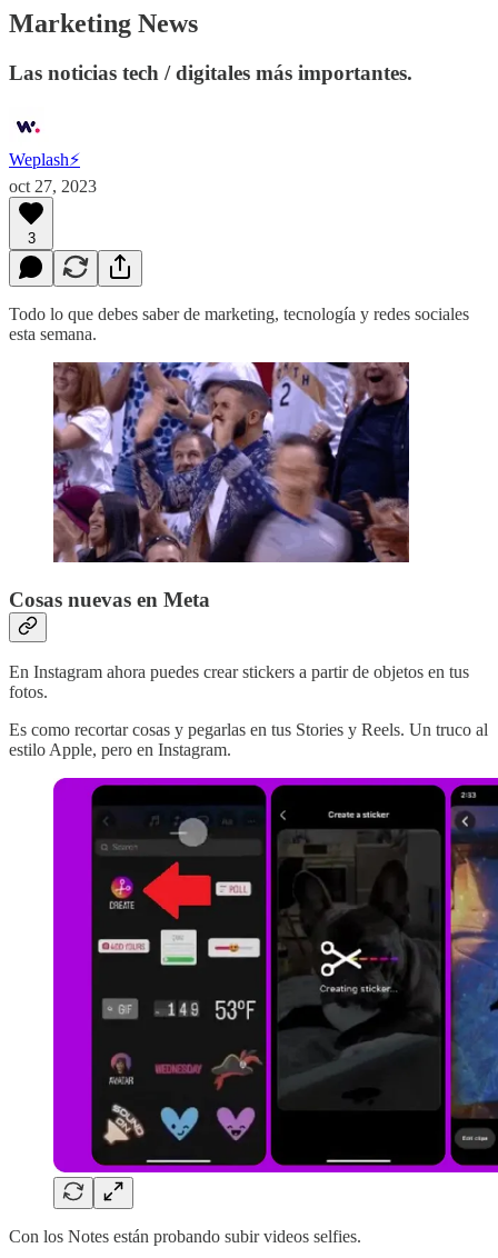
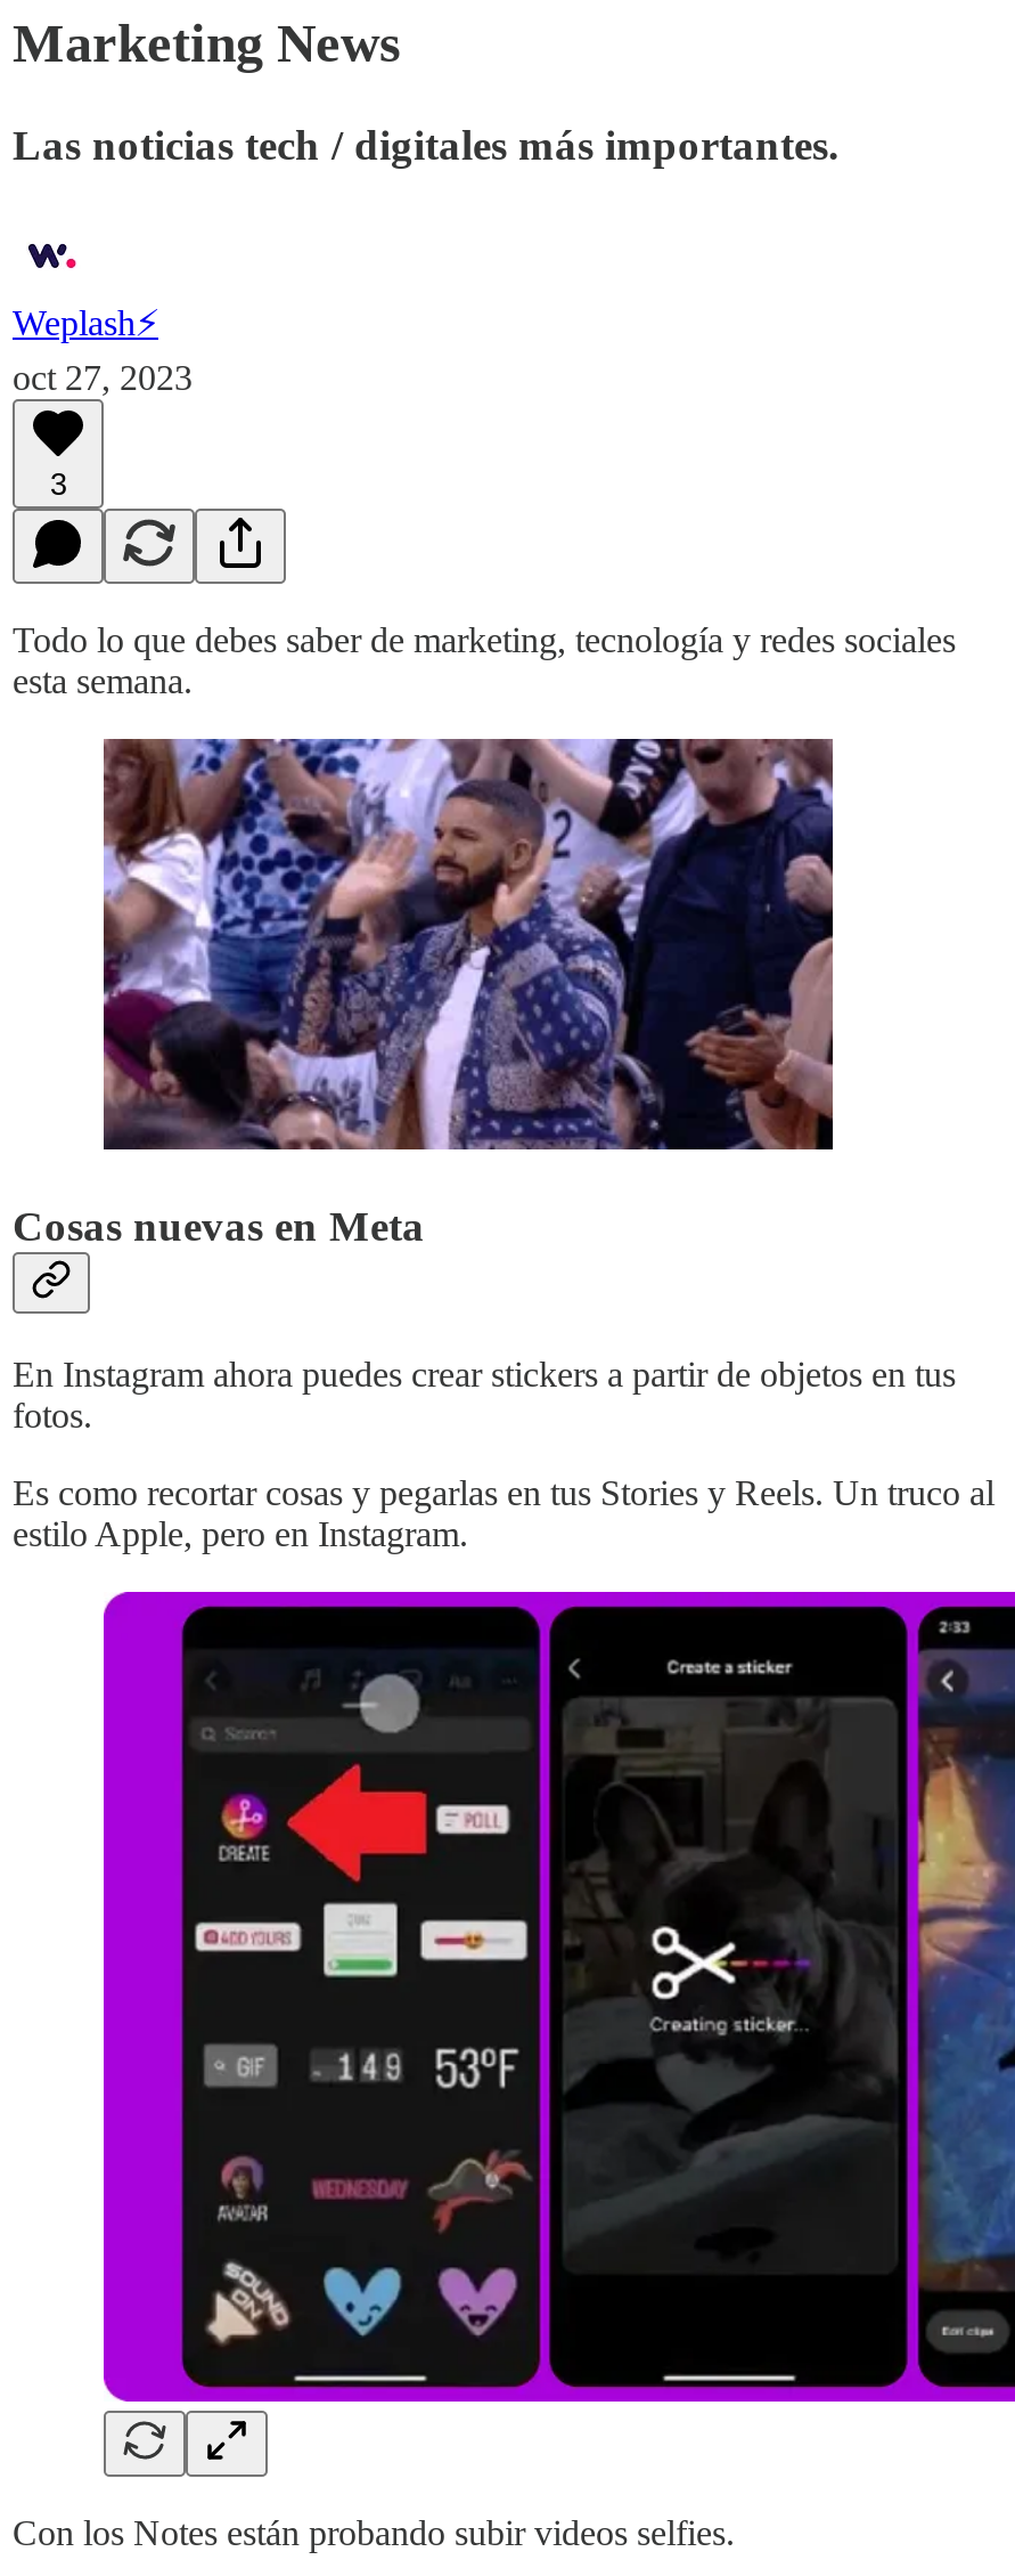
[52,361,410,563] [image] -> [104,737,835,1152] [image]

